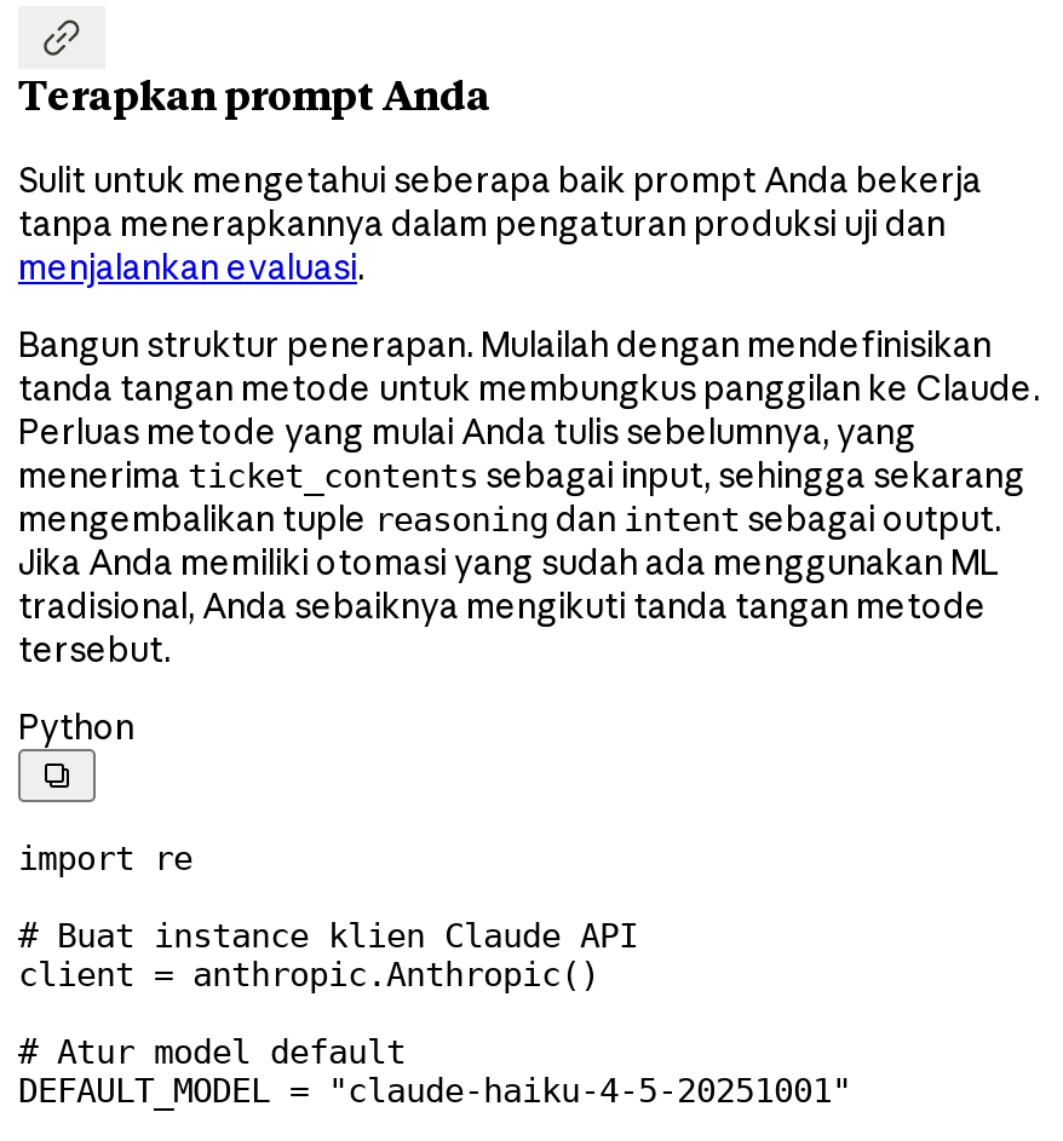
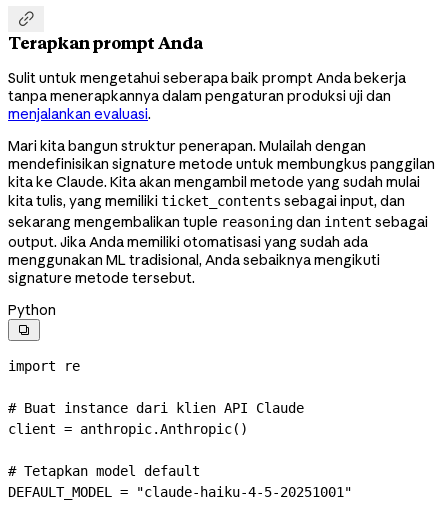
[18,324,1040,672] Bangun struktur penerapan. Mulailah dengan mendefinisikan | tanda tangan metode untuk membungkus panggilan ke Claude. | Perluas metode yang mulai Anda tulis sebelumnya, yang | menerima ticket_contents sebagai input, sehingga sekarang | mengembalikan tuple reasoning dan intent sebagai output. | Jika Anda memiliki otomasi yang sudah ada menggunakan ML | tradisional, Anda sebaiknya mengikuti tanda tangan metode | tersebut. -> [8,137,435,287] Mari kita bangun struktur penerapan. Mulailah dengan | mendefinisikan signature metode untuk membungkus panggilan | kita ke Claude. Kita akan mengambil metode yang sudah mulai | kita tulis, yang memiliki ticket_contents sebagai input, dan | sekarang mengembalikan tuple reasoning dan intent sebagai | output. Jika Anda memiliki otomatisasi yang sudah ada | menggunakan ML tradisional, Anda sebaiknya mengikuti | signature metode tersebut.
[18,917,638,955] # Buat instance klien Claude API -> [8,400,304,416] # Buat instance dari klien API Claude
[18,1033,406,1072] # Atur model default -> [8,463,200,479] # Tetapkan model default

